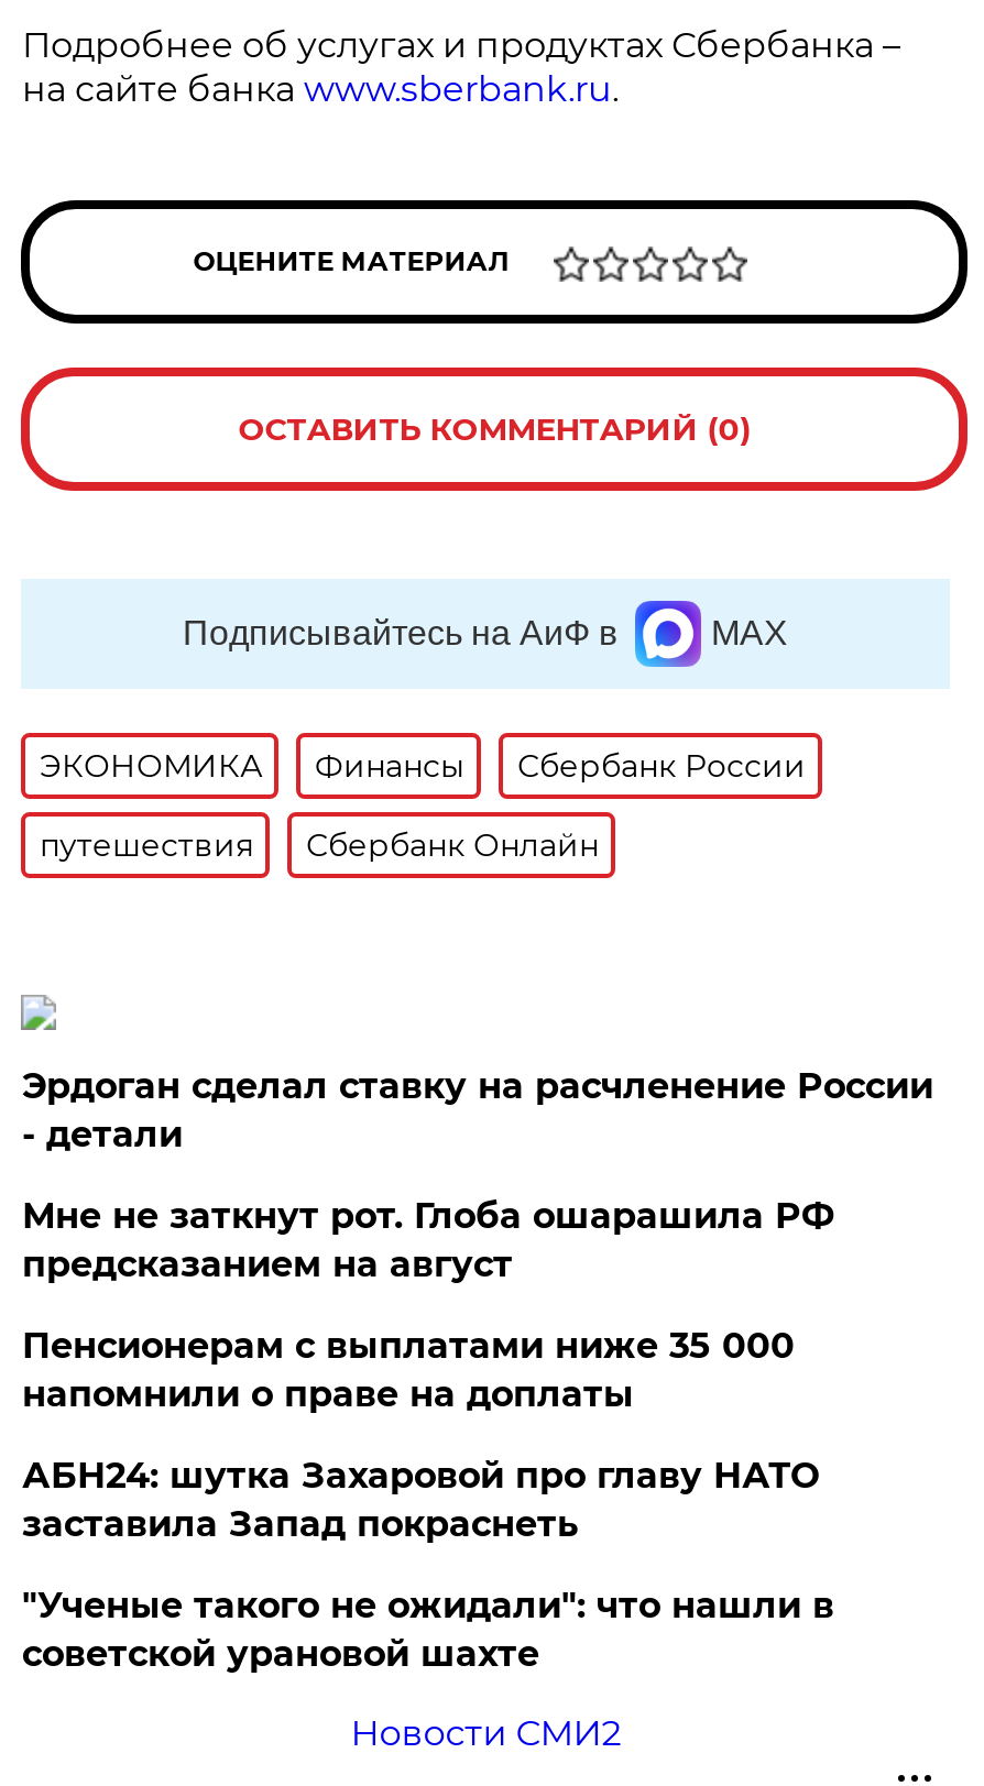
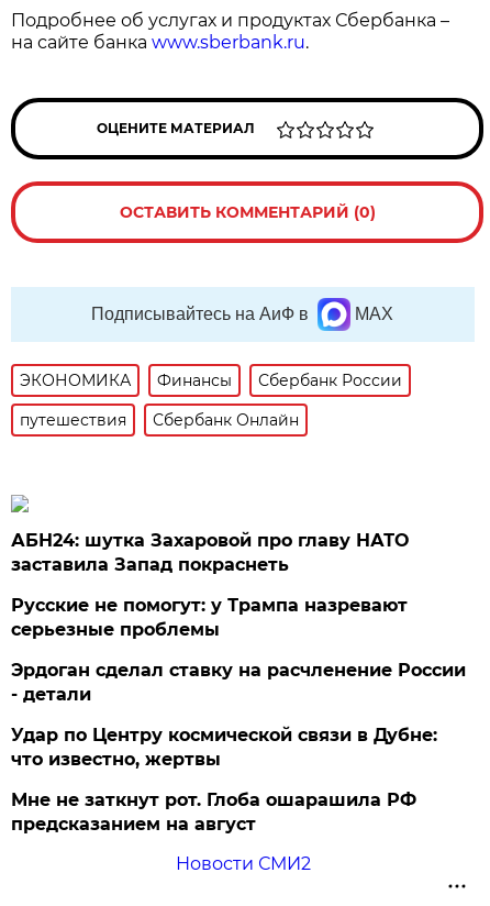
moved [22,1065,933,1155] -> [11,660,466,705]: Эрдоган сделал ставку на расчленение России | - детали
moved [22,1195,834,1285] -> [11,789,417,834]: Мне не заткнут рот. Глоба ошарашила РФ | предсказанием на август
[22,1325,794,1415] Пенсионерам с выплатами ниже 35 000 | напомнили о праве на доплаты -> none
moved [22,1455,819,1545] -> [11,530,409,575]: АБН24: шутка Захаровой про главу НАТО | заставила Запад покраснеть
[22,1584,834,1675] "Ученые такого не ожидали": что нашли в | советской урановой шахте -> [11,595,438,770] Русские не помогут: у Трампа назревают | серьезные проблемы | Удар по Центру космической связи в Дубне: | что известно, жертвы

